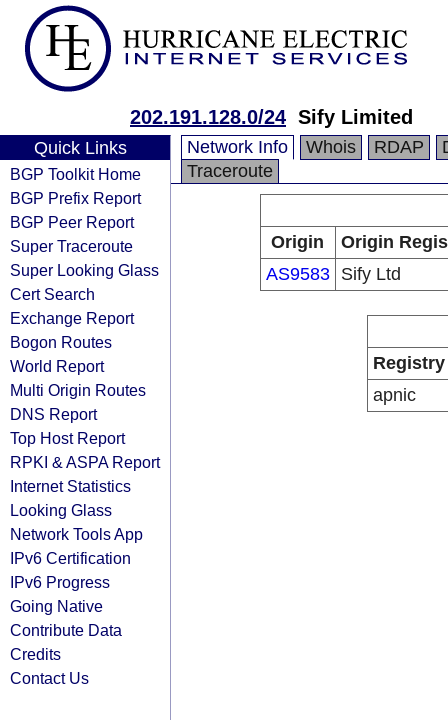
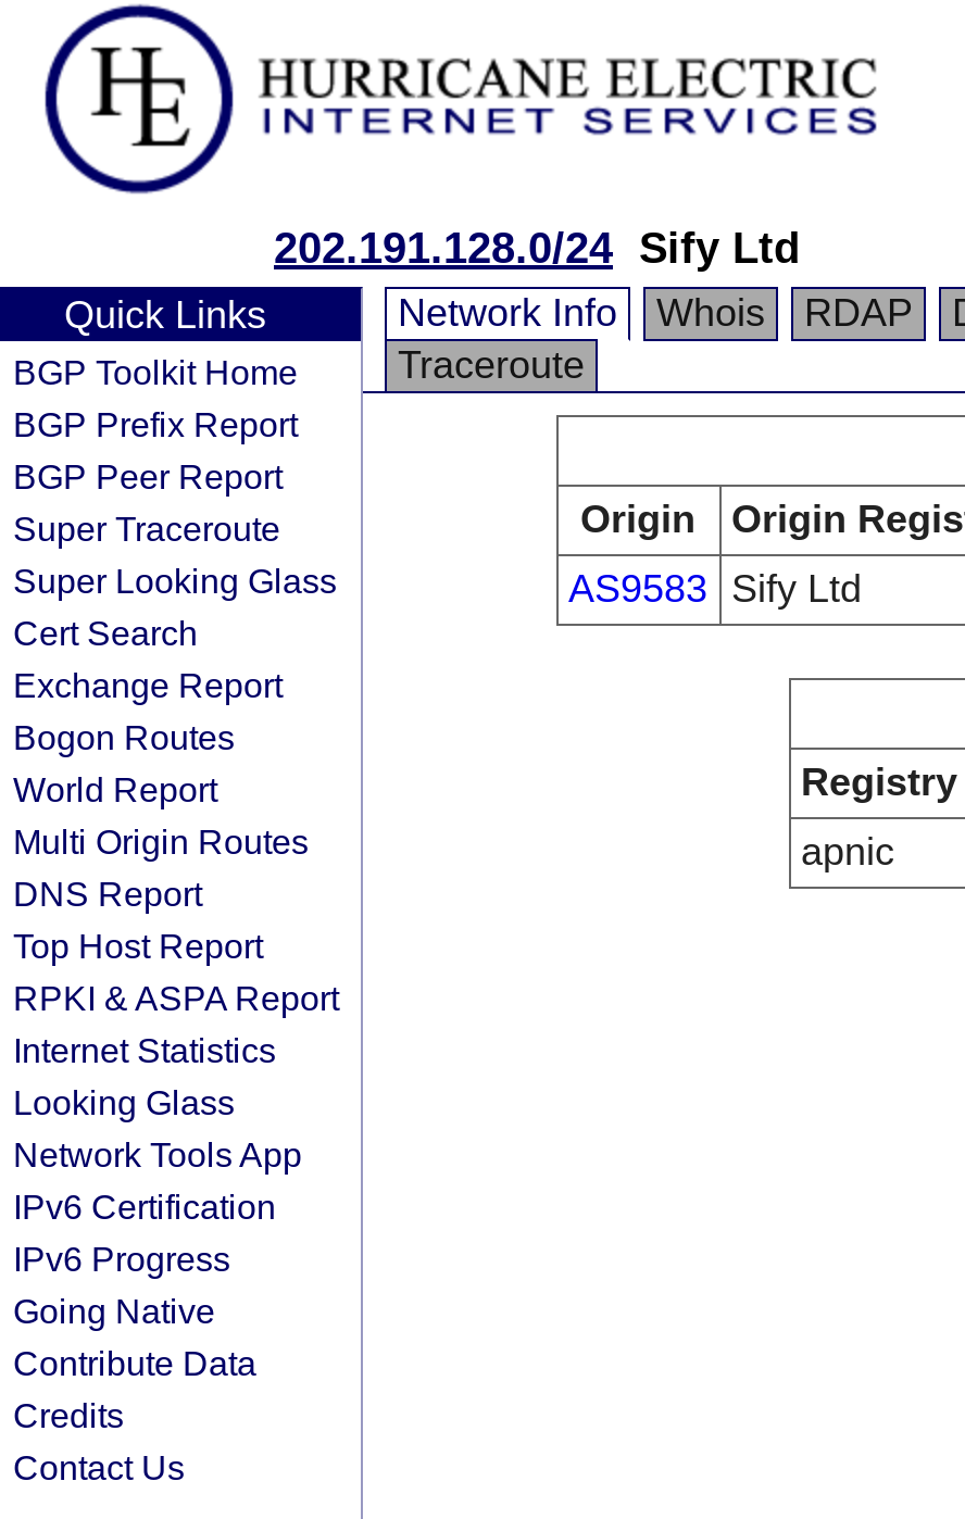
[130,106,413,128] 202.191.128.0/24 Sify Limited -> [274,224,800,272] 202.191.128.0/24 Sify Ltd

